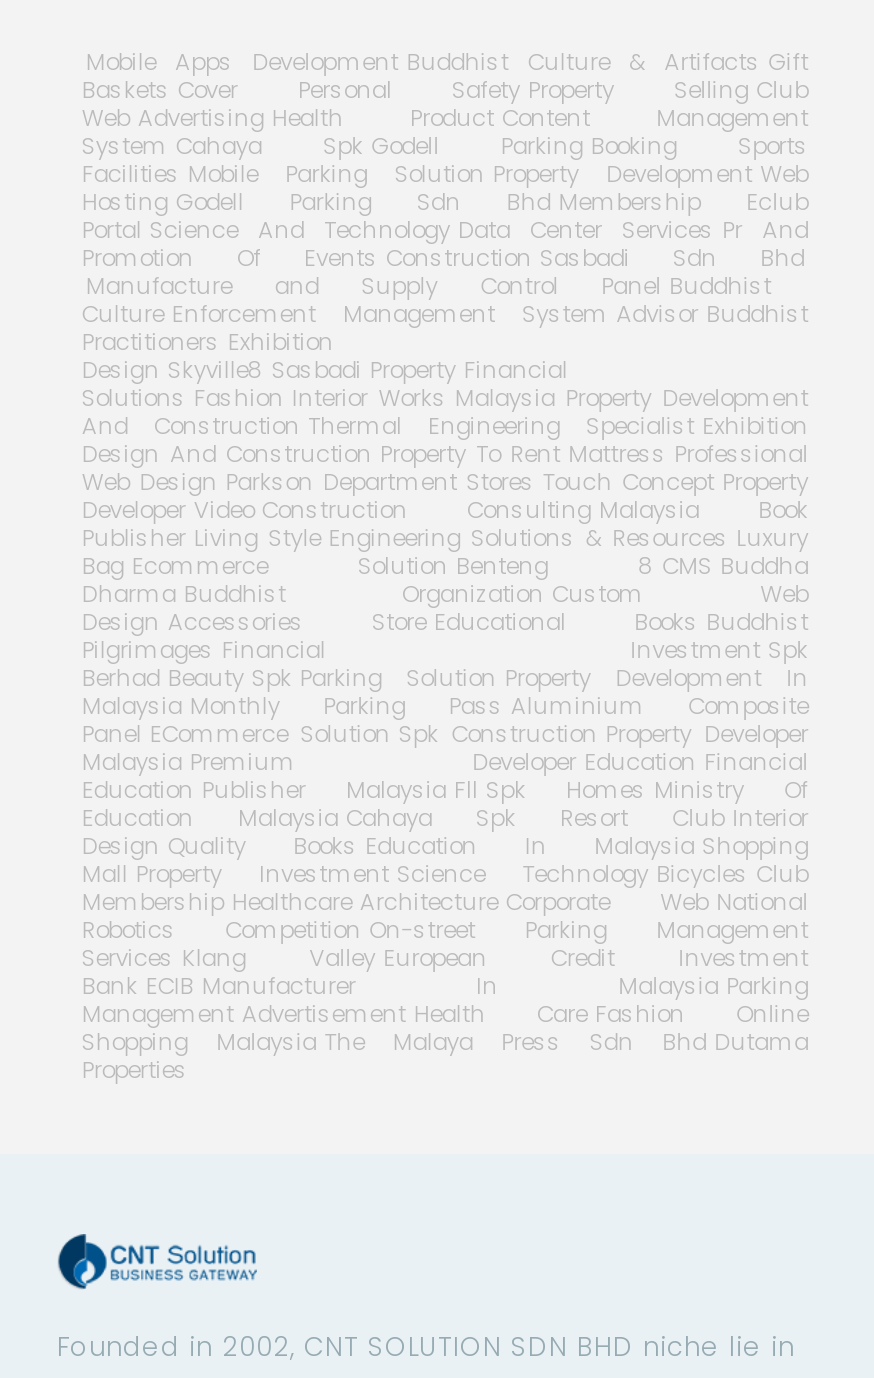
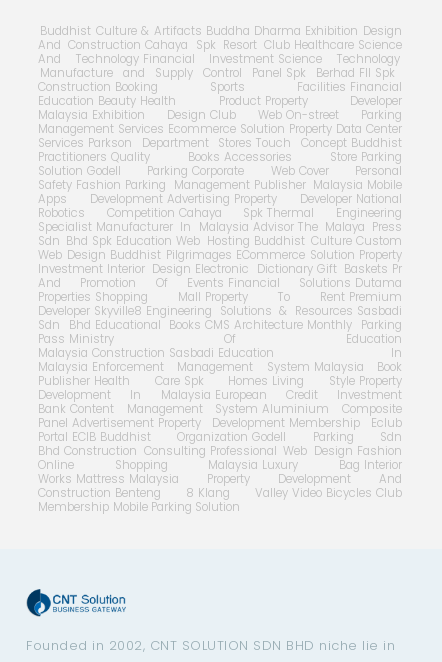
[82,46,808,1086] Mobile Apps Development Buddhist Culture & Artifacts Gift | Baskets Cover Personal Safety Property Selling Club | Web Advertising Health Product Content Management | System Cahaya Spk Godell Parking Booking Sports | Facilities Mobile Parking Solution Property Development Web | Hosting Godell Parking Sdn Bhd Membership Eclub | Portal Science And Technology Data Center Services Pr And | Promotion Of Events Construction Sasbadi Sdn Bhd | Manufacture and Supply Control Panel Buddhist | Culture Enforcement Management System Advisor Buddhist | Practitioners Exhibition | Design Skyville8 Sasbadi Property Financial | Solutions Fashion Interior Works Malaysia Property Development | And Construction Thermal Engineering Specialist Exhibition | Design And Construction Property To Rent Mattress Professional | Web Design Parkson Department Stores Touch Concept Property | Developer Video Construction Consulting Malaysia Book | Publisher Living Style Engineering Solutions & Resources Luxury | Bag Ecommerce Solution Benteng 8 CMS Buddha | Dharma Buddhist Organization Custom Web | Design Accessories Store Educational Books Buddhist | Pilgrimages Financial Investment Spk | Berhad Beauty Spk Parking Solution Property Development In | Malaysia Monthly Parking Pass Aluminium Composite | Panel ECommerce Solution Spk Construction Property Developer | Malaysia Premium Developer Education Financial | Education Publisher Malaysia Fll Spk Homes Ministry Of | Education Malaysia Cahaya Spk Resort Club Interior | Design Quality Books Education In Malaysia Shopping | Mall Property Investment Science Technology Bicycles Club | Membership Healthcare Architecture Corporate Web National | Robotics Competition On-street Parking Management | Services Klang Valley European Credit Investment | Bank ECIB Manufacturer In Malaysia Parking | Management Advertisement Health Care Fashion Online | Shopping Malaysia The Malaya Press Sdn Bhd Dutama | Properties -> [38,23,402,515] Buddhist Culture & Artifacts Buddha Dharma Exhibition Design | And Construction Cahaya Spk Resort Club Healthcare Science | And Technology Financial Investment Science Technology | Manufacture and Supply Control Panel Spk Berhad Fll Spk | Construction Booking Sports Facilities Financial | Education Beauty Health Product Property Developer | Malaysia Exhibition Design Club Web On-street Parking | Management Services Ecommerce Solution Property Data Center | Services Parkson Department Stores Touch Concept Buddhist | Practitioners Quality Books Accessories Store Parking | Solution Godell Parking Corporate Web Cover Personal | Safety Fashion Parking Management Publisher Malaysia Mobile | Apps Development Advertising Property Developer National | Robotics Competition Cahaya Spk Thermal Engineering | Specialist Manufacturer In Malaysia Advisor The Malaya Press | Sdn Bhd Spk Education Web Hosting Buddhist Culture Custom | Web Design Buddhist Pilgrimages ECommerce Solution Property | Investment Interior Design Electronic Dictionary Gift Baskets Pr | And Promotion Of Events Financial Solutions Dutama | Properties Shopping Mall Property To Rent Premium | Developer Skyville8 Engineering Solutions & Resources Sasbadi | Sdn Bhd Educational Books CMS Architecture Monthly Parking | Pass Ministry Of Education | Malaysia Construction Sasbadi Education In | Malaysia Enforcement Management System Malaysia Book | Publisher Health Care Spk Homes Living Style Property | Development In Malaysia European Credit Investment | Bank Content Management System Aluminium Composite | Panel Advertisement Property Development Membership Eclub | Portal ECIB Buddhist Organization Godell Parking Sdn | Bhd Construction Consulting Professional Web Design Fashion | Online Shopping Malaysia Luxury Bag Interior | Works Mattress Malaysia Property Development And | Construction Benteng 8 Klang Valley Video Bicycles Club | Membership Mobile Parking Solution

